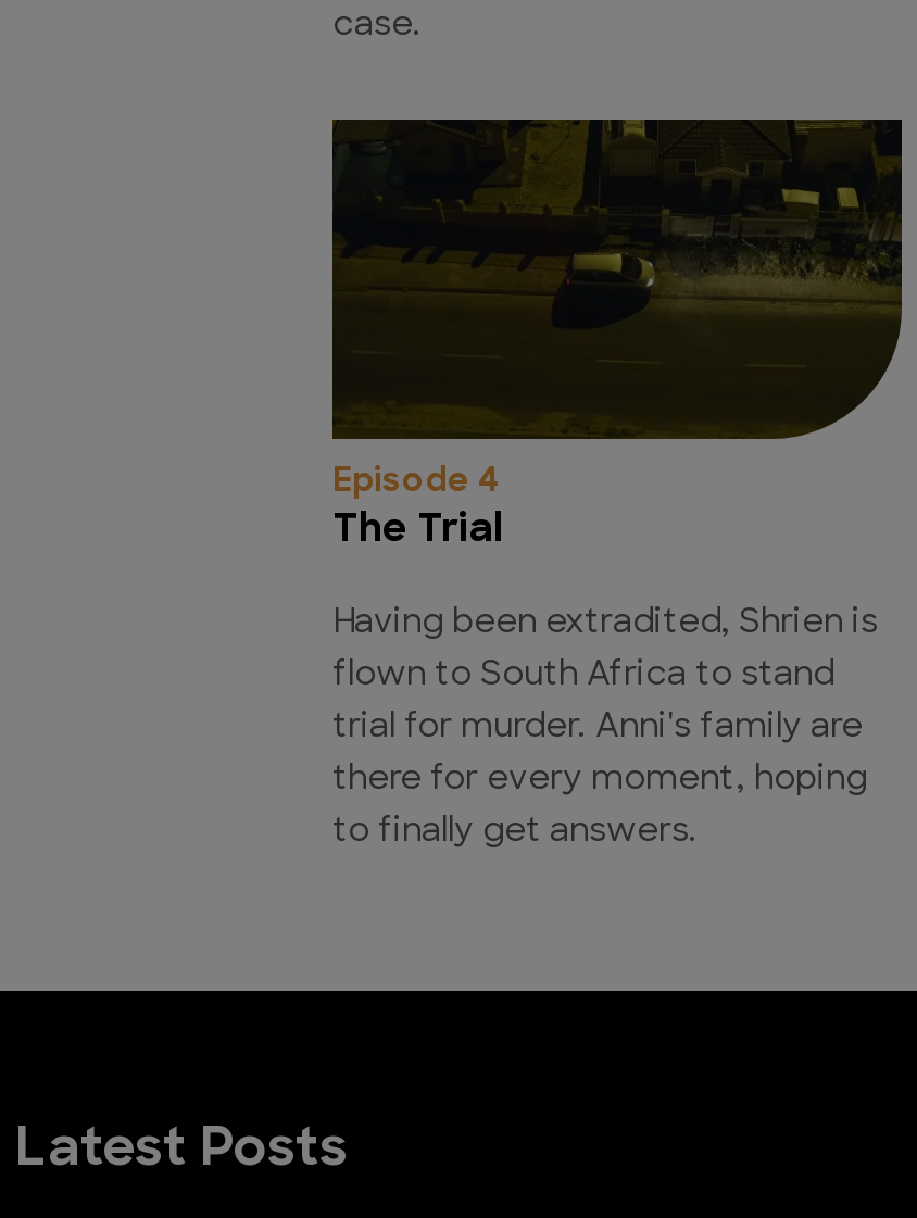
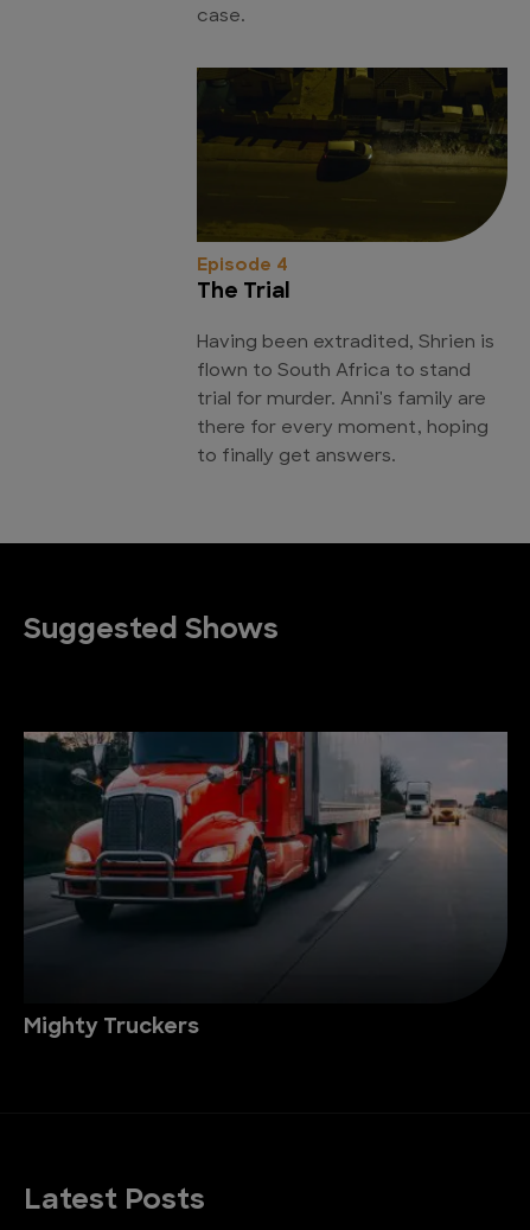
none -> [23,731,509,1040] [image] | Mighty Truckers
none -> [24,617,279,645] Suggested Shows

